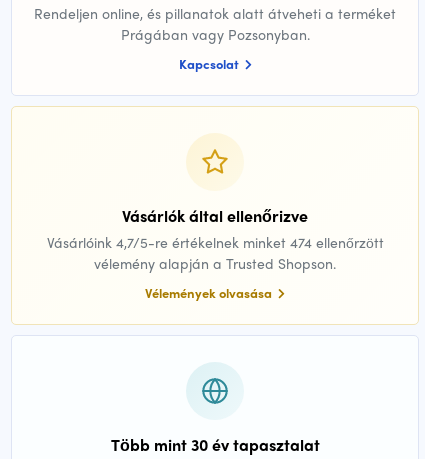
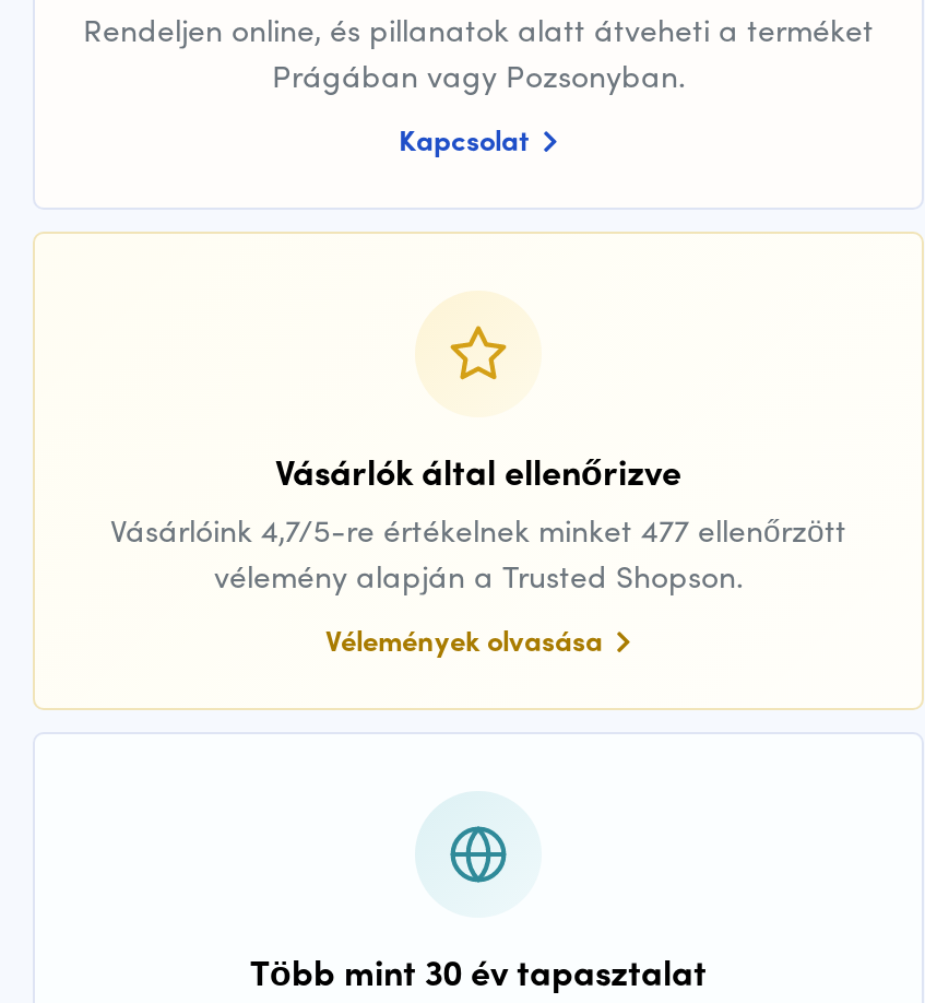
[46,232,383,252] Vásárlóink 4,7/5-re értékelnek minket 474 ellenőrzött -> [110,507,846,551] Vásárlóink 4,7/5-re értékelnek minket 477 ellenőrzött

